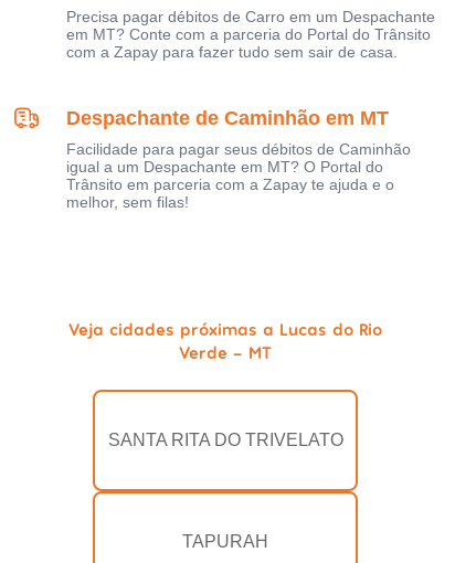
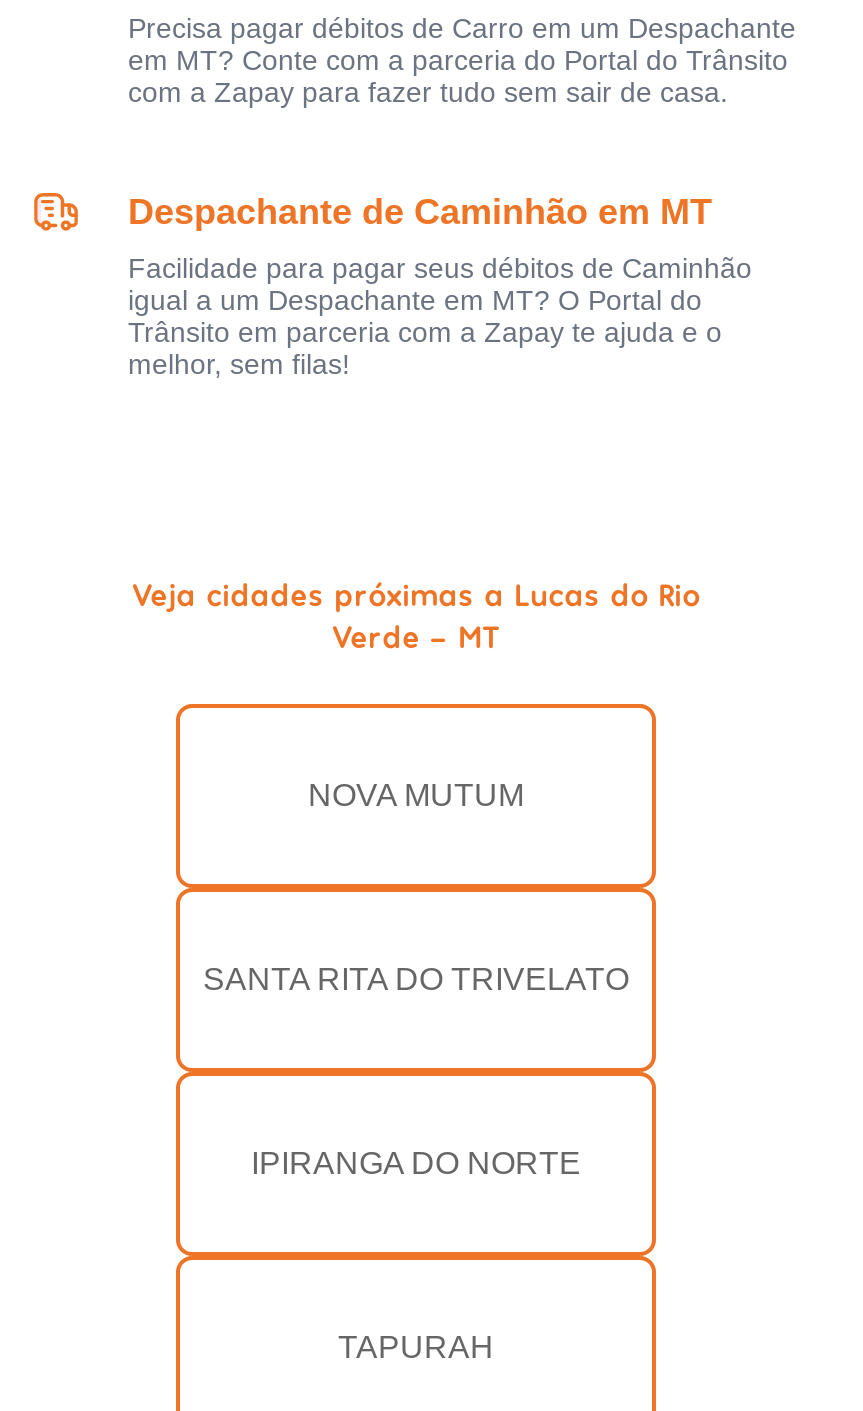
none -> [308,778,524,812] NOVA MUTUM
none -> [251,1146,581,1180] IPIRANGA DO NORTE

